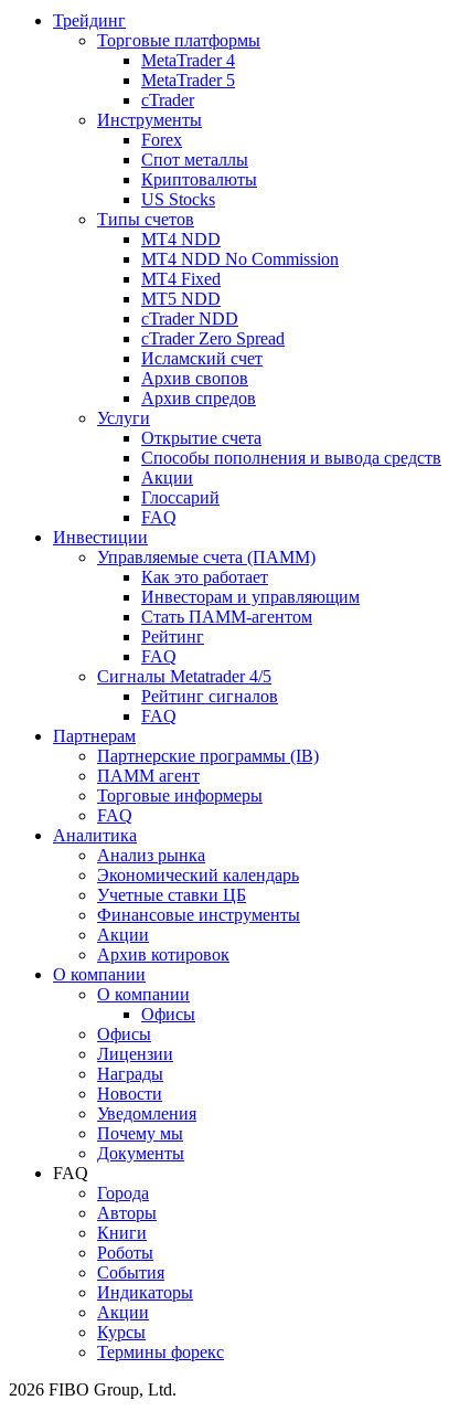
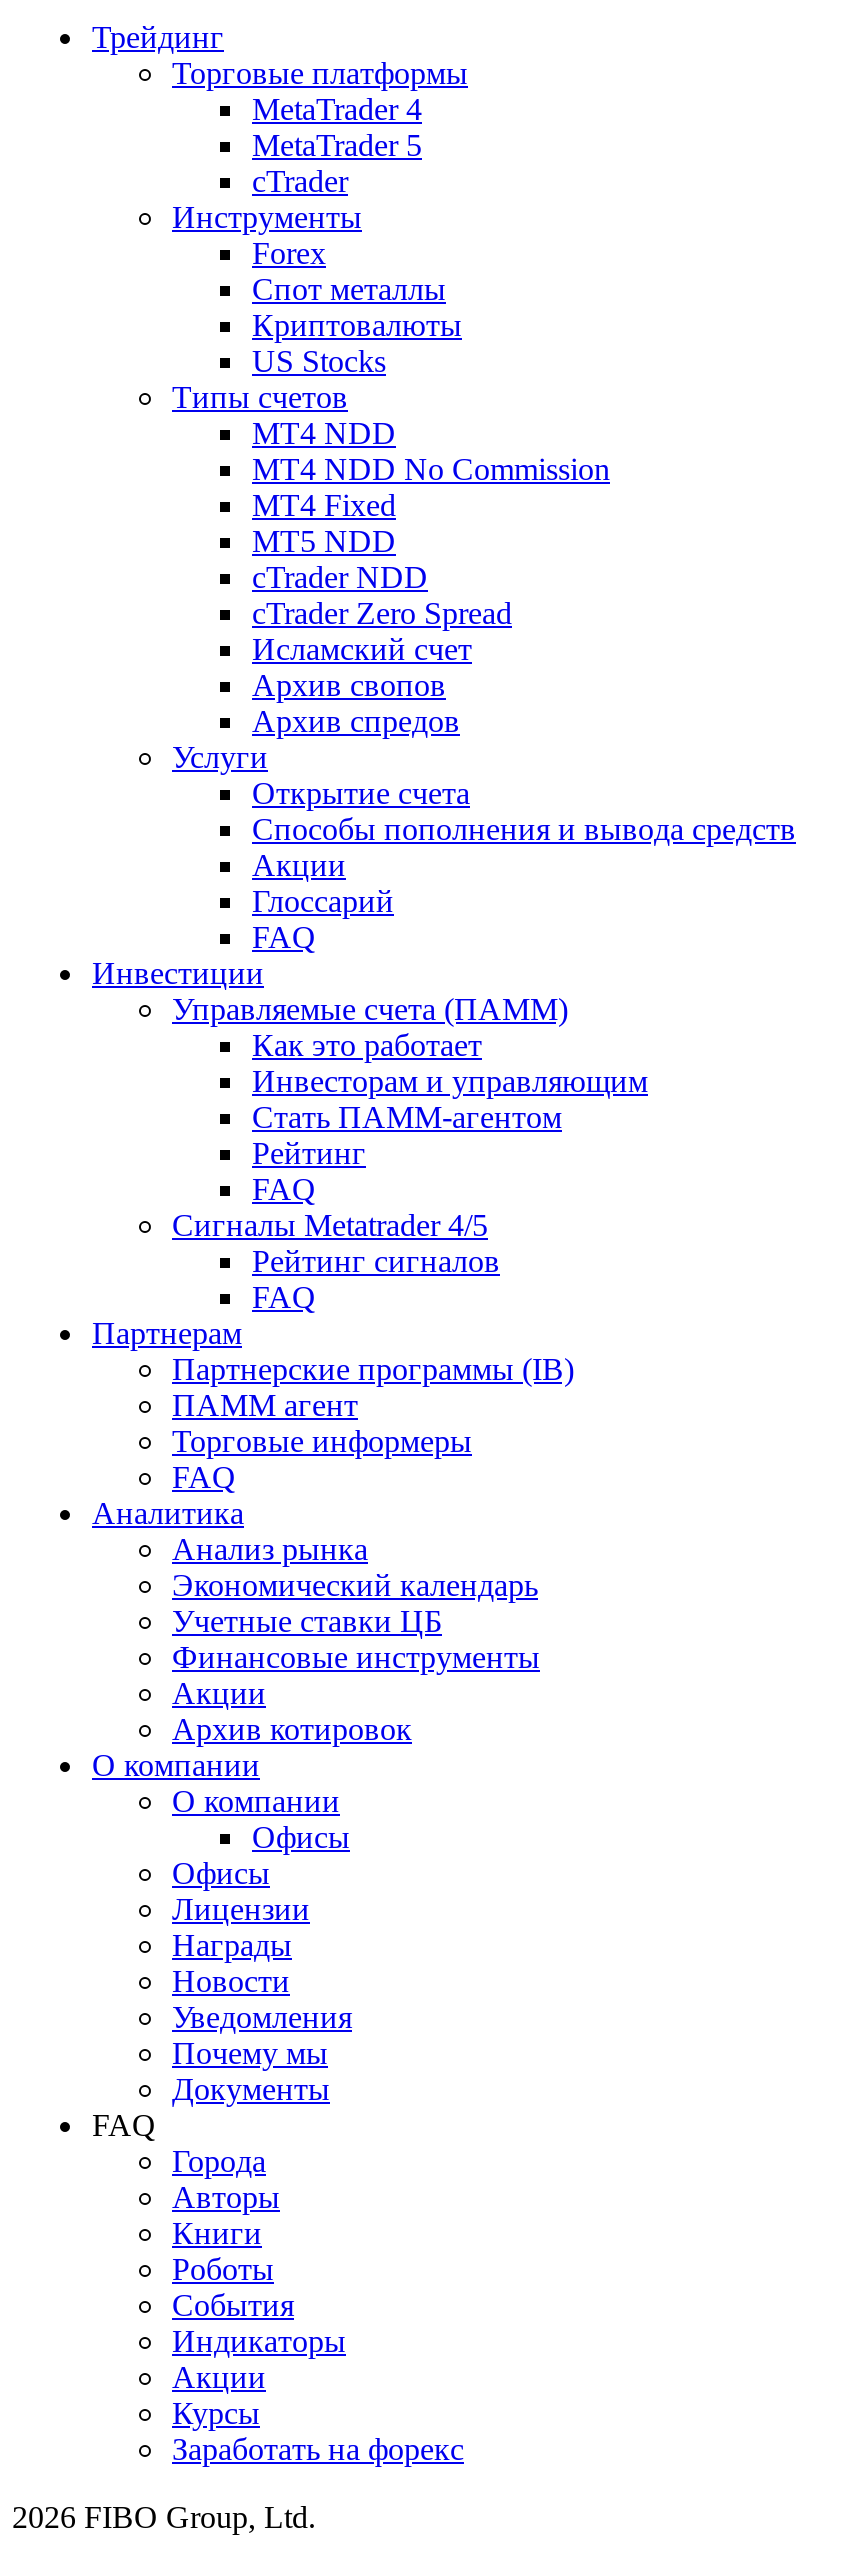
[97,1342,224,1361] Термины форекс -> [172,2431,464,2465] Заработать на форекс

